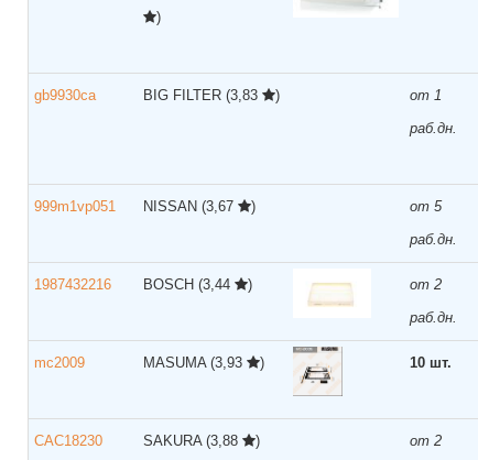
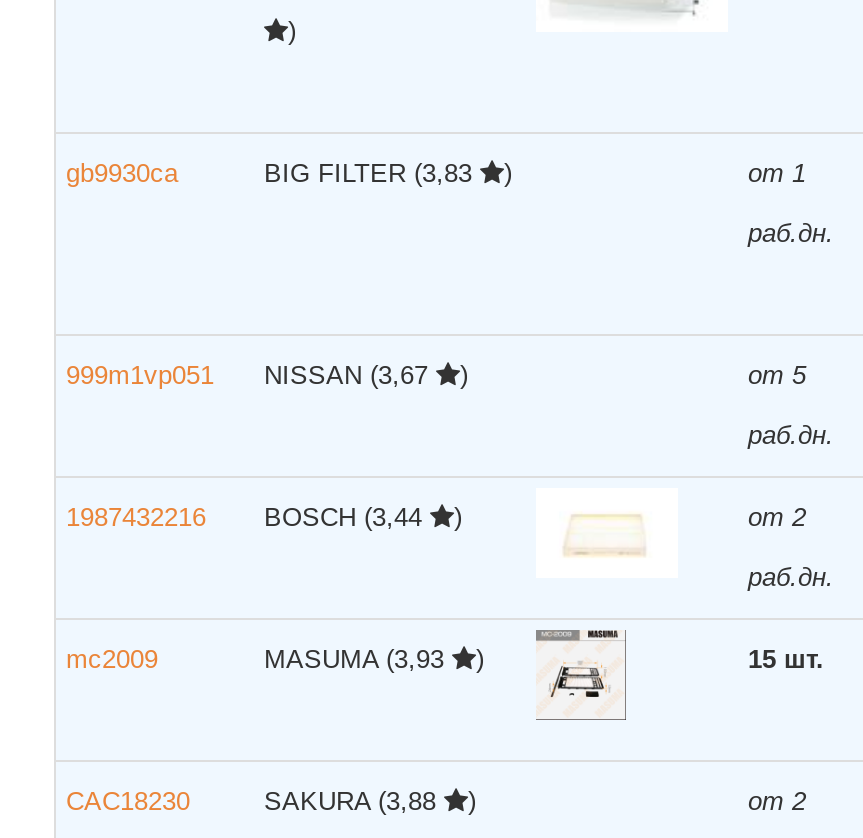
[410,354,452,371] 10 шт. -> [748,644,824,674] 15 шт.

